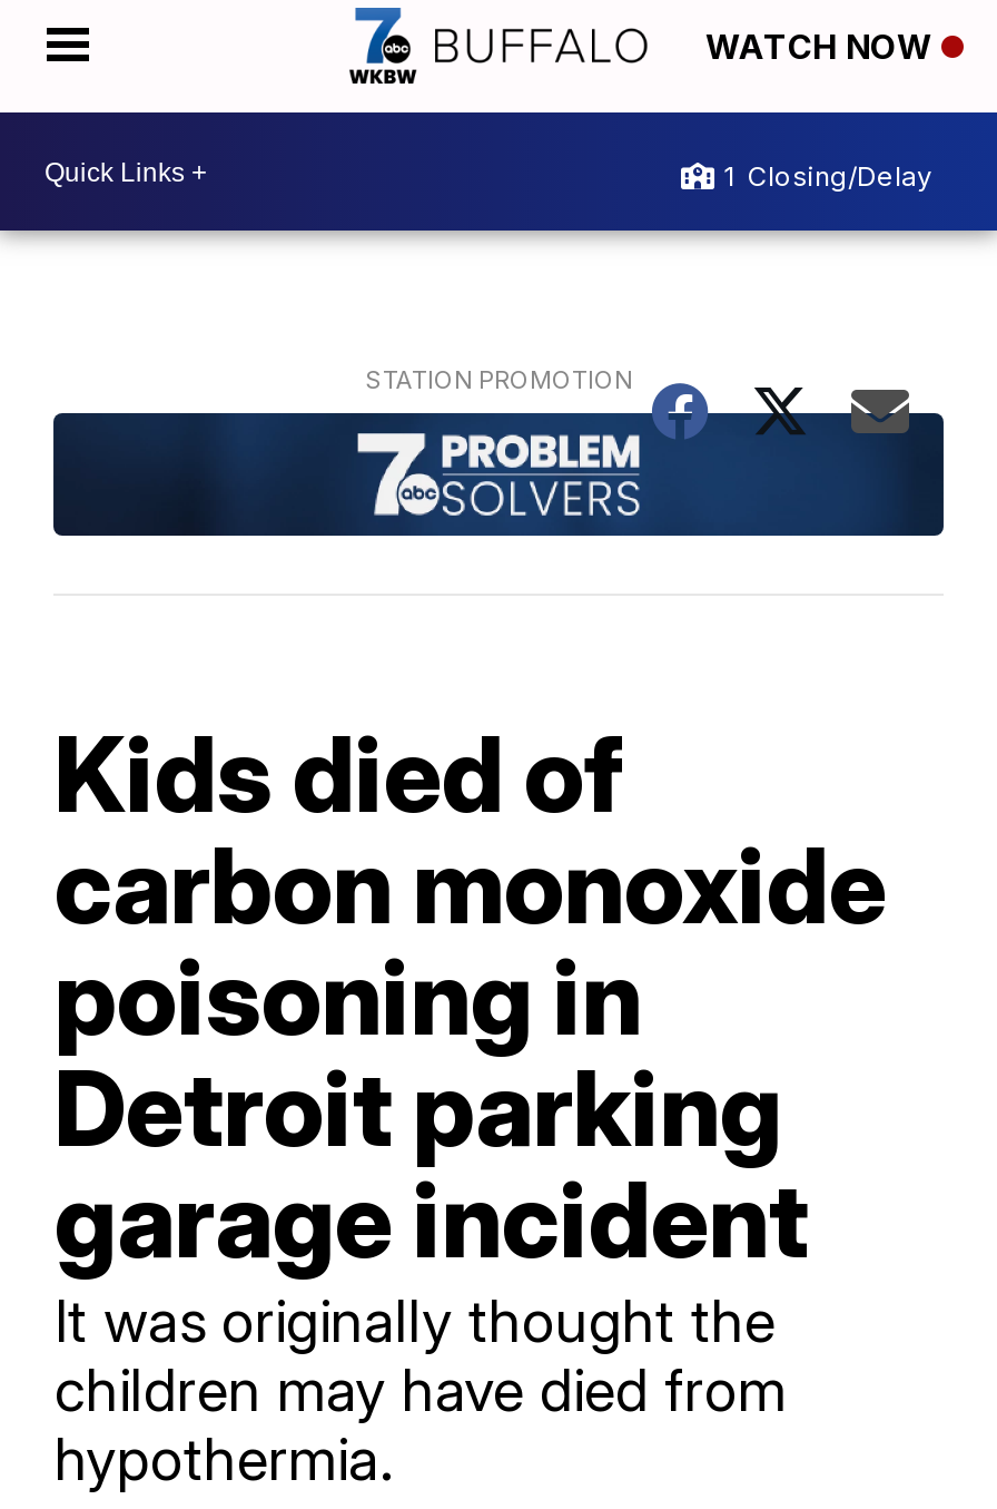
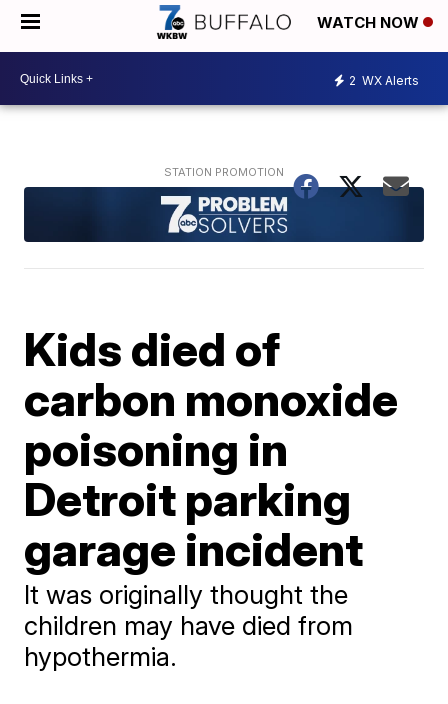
[723,158,932,192] 1 Closing/Delay -> [349,72,419,87] 2 WX Alerts

